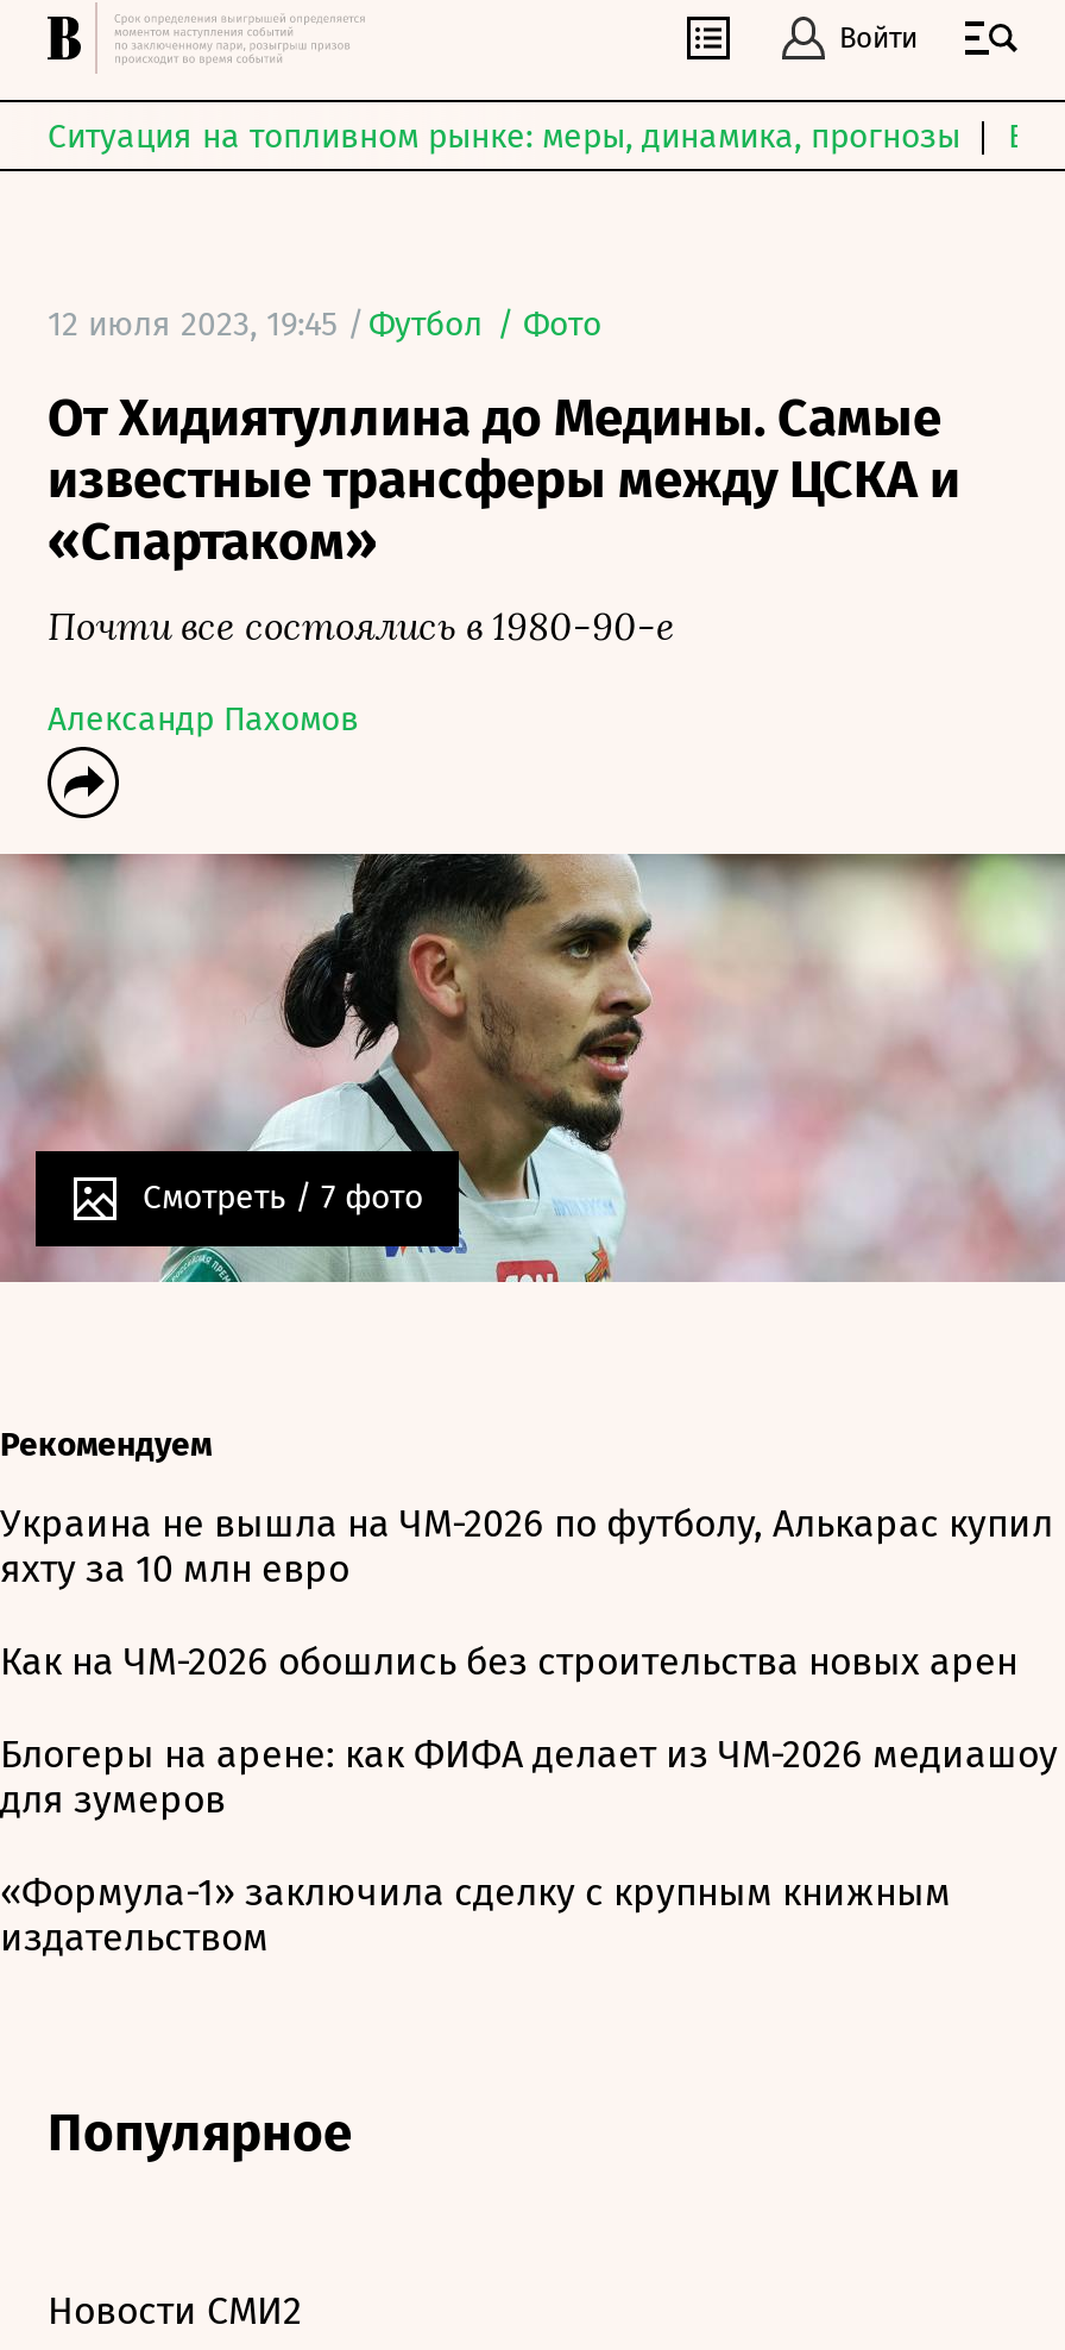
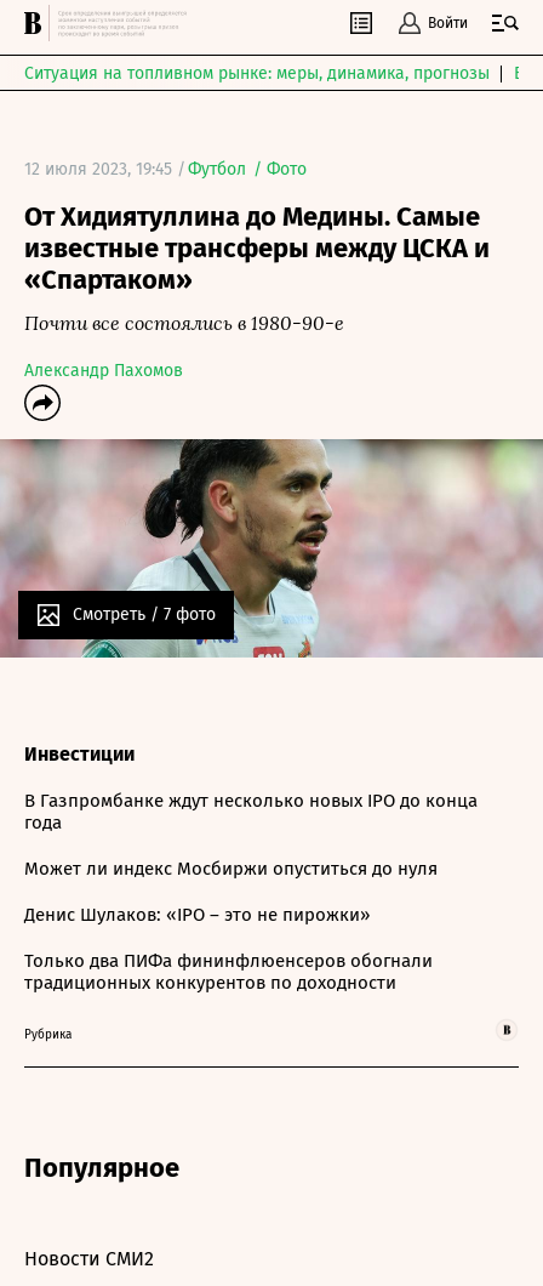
[0,1425,1058,1960] Рекомендуем | Украина не вышла на ЧМ-2026 по футболу, Алькарас купил | яхту за 10 млн евро | Как на ЧМ-2026 обошлись без строительства новых арен | Блогеры на арене: как ФИФА делает из ЧМ-2026 медиашоу | для зумеров | «Формула-1» заключила сделку с крупным книжным | издательством -> [24,742,478,1042] Инвестиции | В Газпромбанке ждут несколько новых IPO до конца | года | Может ли индекс Мосбиржи опуститься до нуля | Денис Шулаков: «IPO – это не пирожки» | Только два ПИФа фининфлюенсеров обогнали | традиционных конкурентов по доходности | Рубрика

